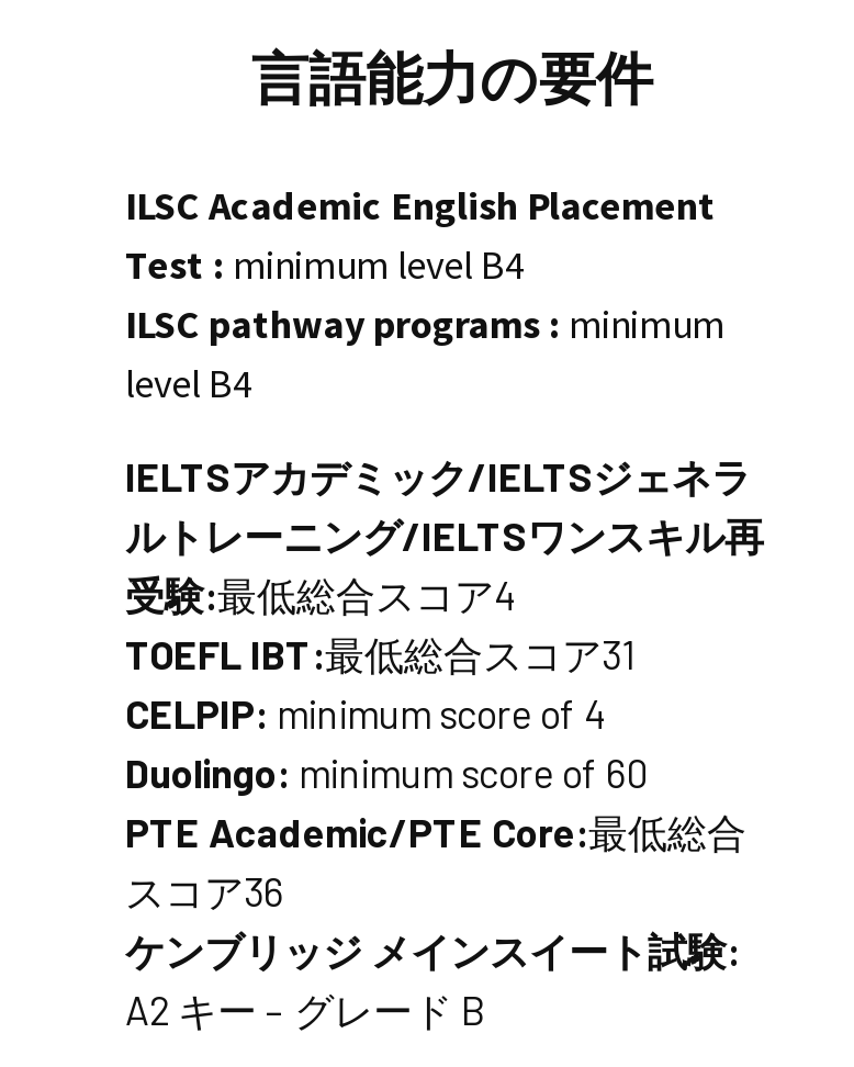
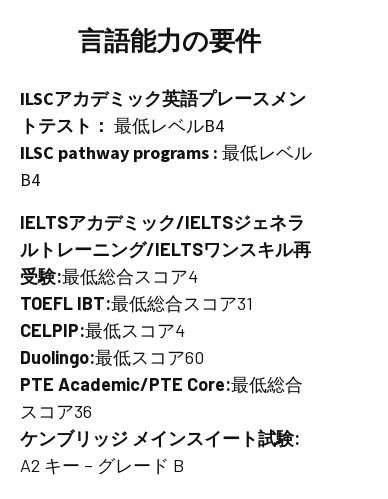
[125,180,724,408] ILSC Academic English Placement | Test : minimum level B4 | ILSC pathway programs : minimum | level B4 -> [20,87,312,191] ILSCアカデミック英語プレースメン | トテスト：最低レベルB4 | ILSC pathway programs :最低レベル | B4
[125,689,648,797] CELPIP: minimum score of 4 | Duolingo: minimum score of 60 -> [20,319,204,368] CELPIP:最低スコア4 | Duolingo:最低スコア60

